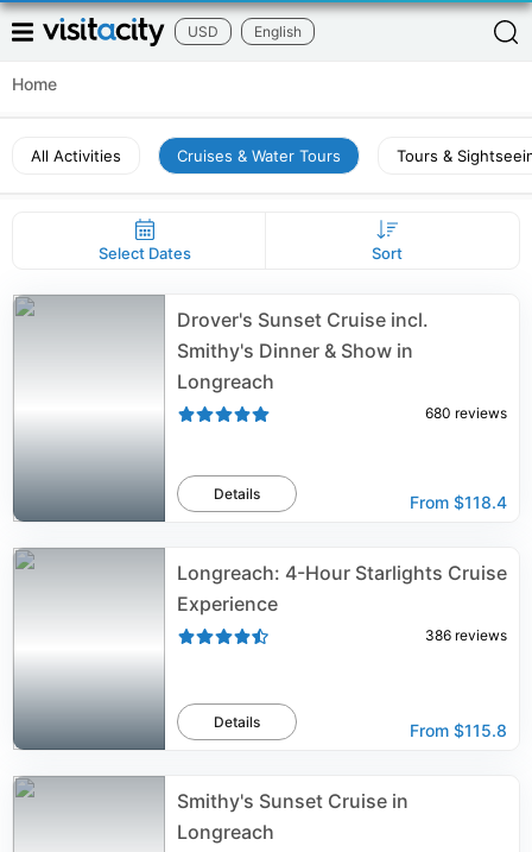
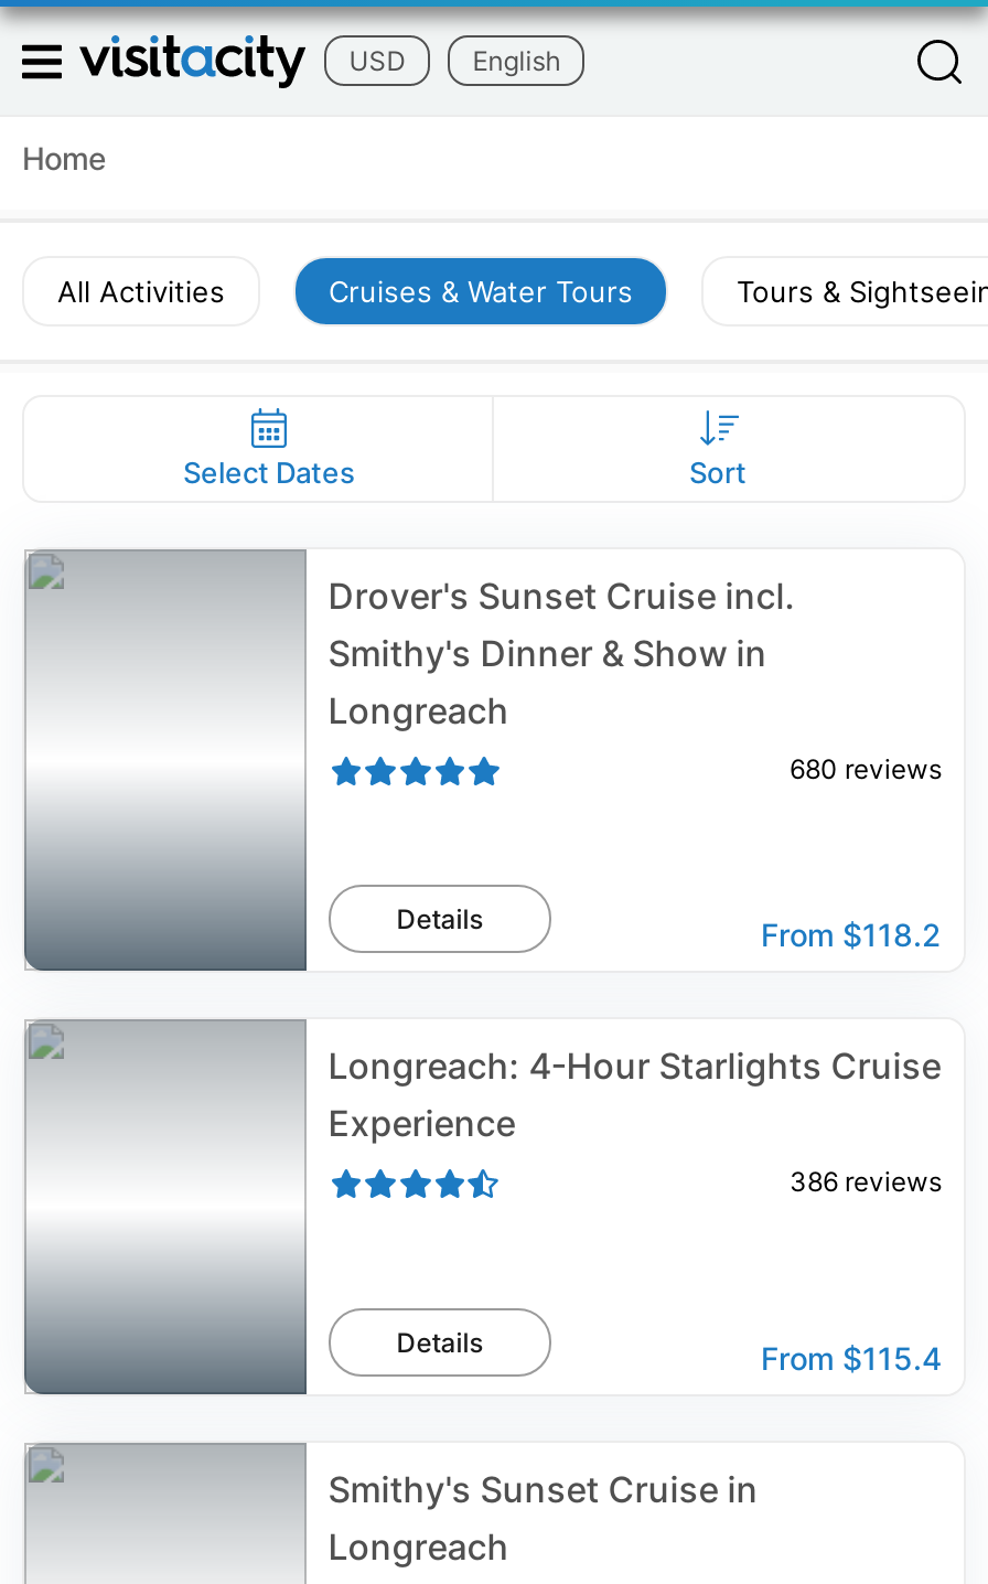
[410,492,507,512] From $118.4 -> [761,916,942,953] From $118.2
[410,720,507,740] From $115.8 -> [761,1339,942,1377] From $115.4

